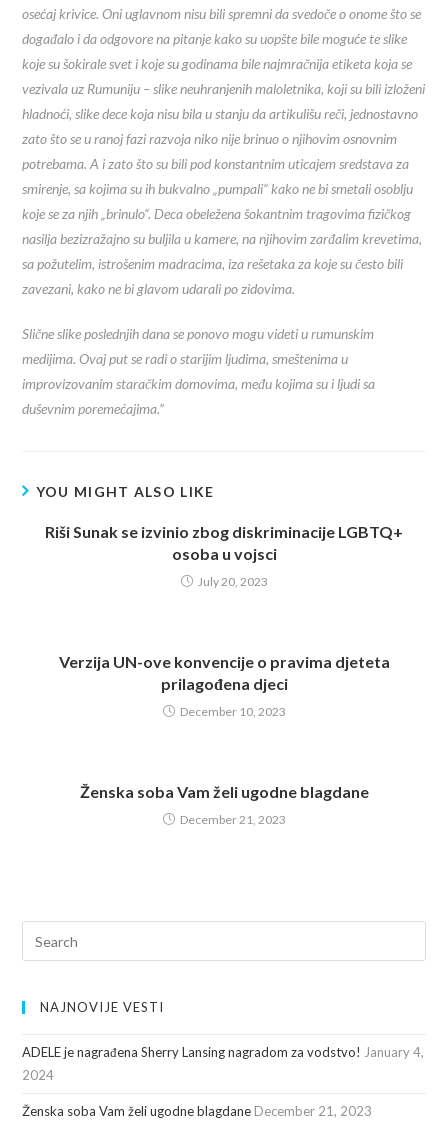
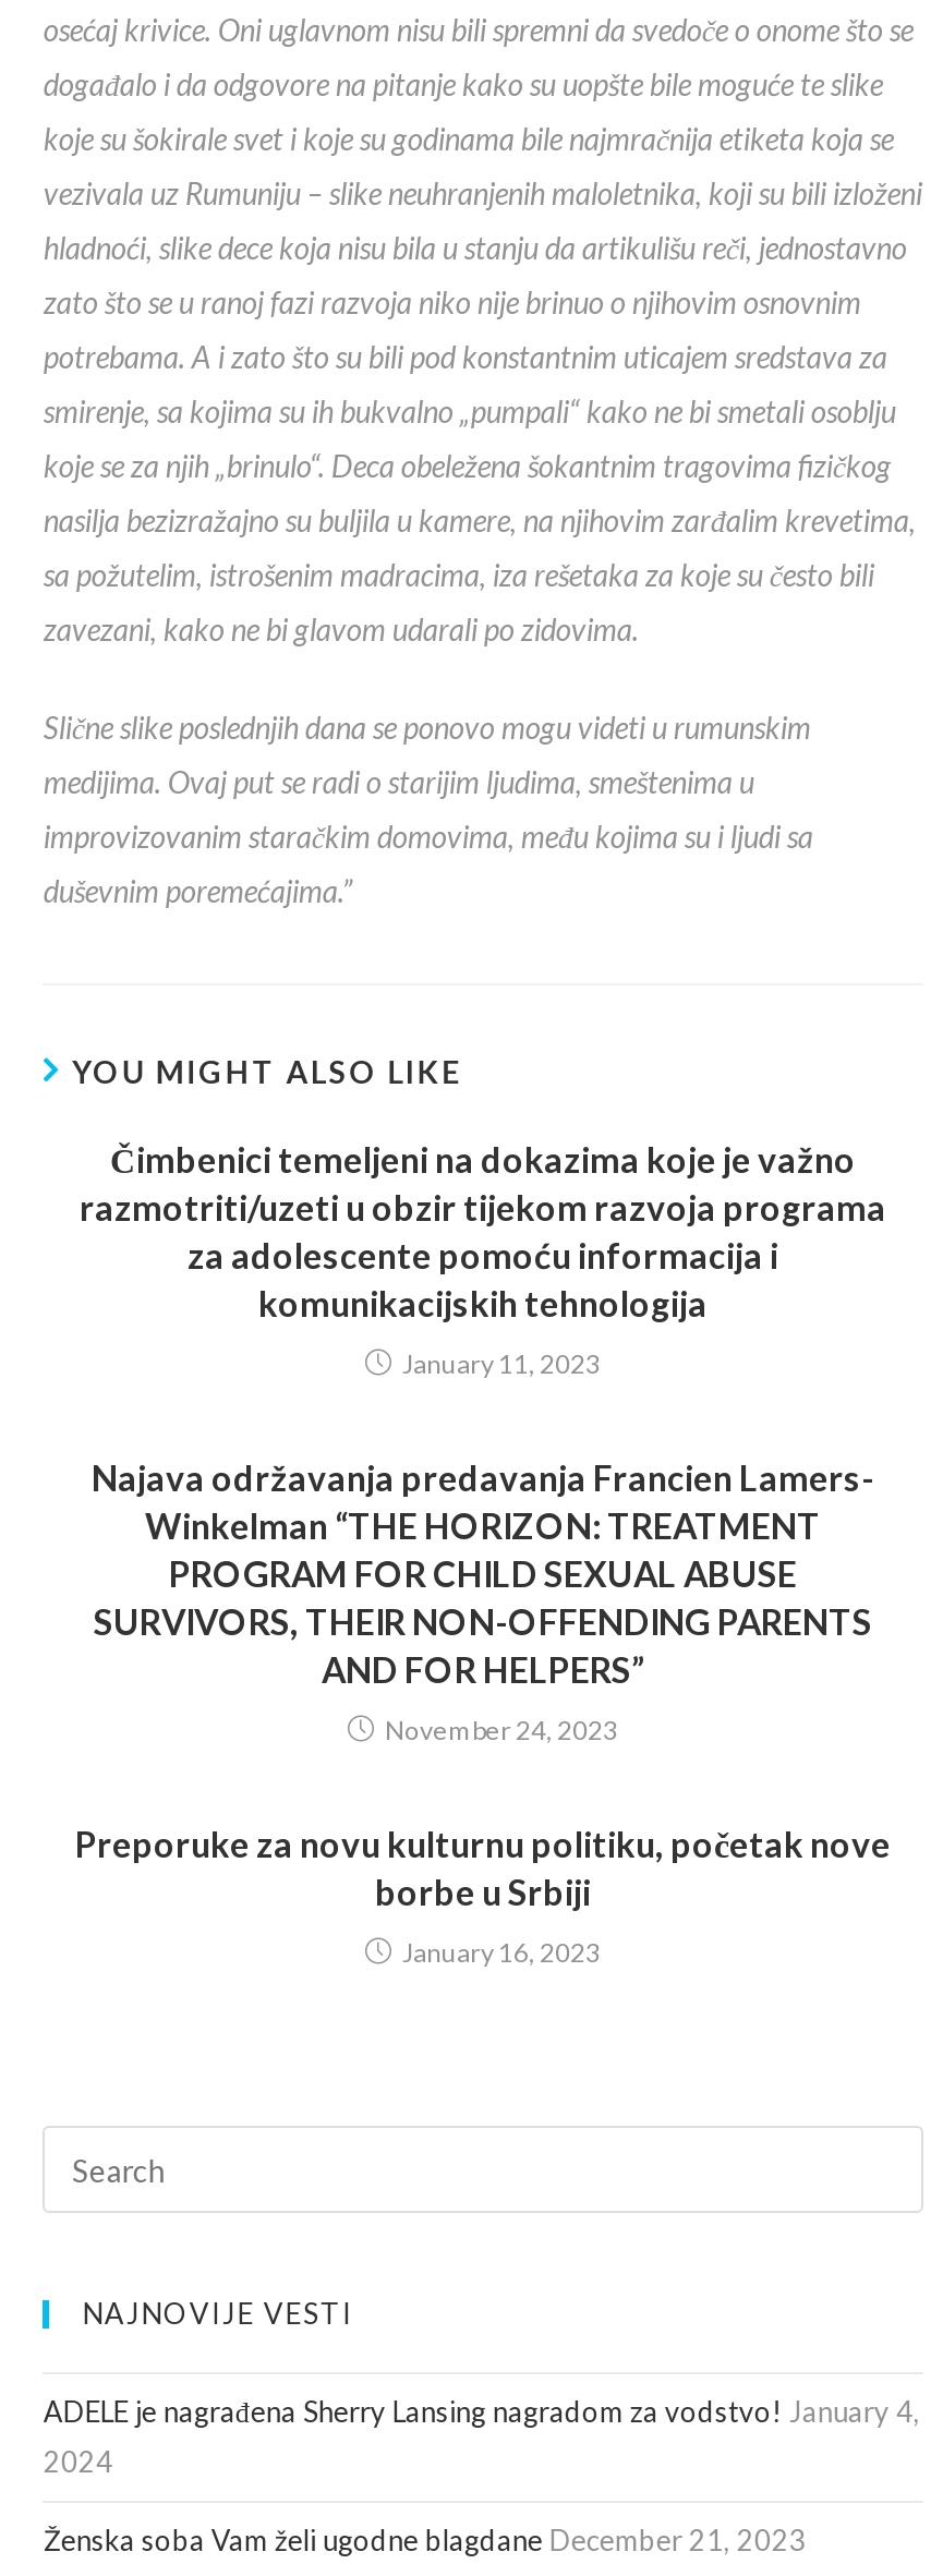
[45,522,403,563] Riši Sunak se izvinio zbog diskriminacije LGBTQ+ | osoba u vojsci -> [80,1138,886,1323] Čimbenici temeljeni na dokazima koje je važno | razmotriti/uzeti u obzir tijekom razvoja programa | za adolescente pomoću informacija i | komunikacijskih tehnologija
[197,574,267,589] July 20, 2023 -> [402,1347,601,1380] January 11, 2023
[58,652,389,693] Verzija UN-ove konvencije o pravima djeteta | prilagođena djeci -> [92,1456,874,1690] Najava održavanja predavanja Francien Lamers- | Winkelman “THE HORIZON: TREATMENT | PROGRAM FOR CHILD SEXUAL ABUSE | SURVIVORS, THEIR NON-OFFENDING PARENTS | AND FOR HELPERS”
[179,704,285,719] December 10, 2023 -> [385,1714,618,1746] November 24, 2023
[79,782,368,801] Ženska soba Vam želi ugodne blagdane -> [75,1823,891,1912] Preporuke za novu kulturnu politiku, početak nove | borbe u Srbiji
[179,812,285,827] December 21, 2023 -> [402,1936,601,1969] January 16, 2023

